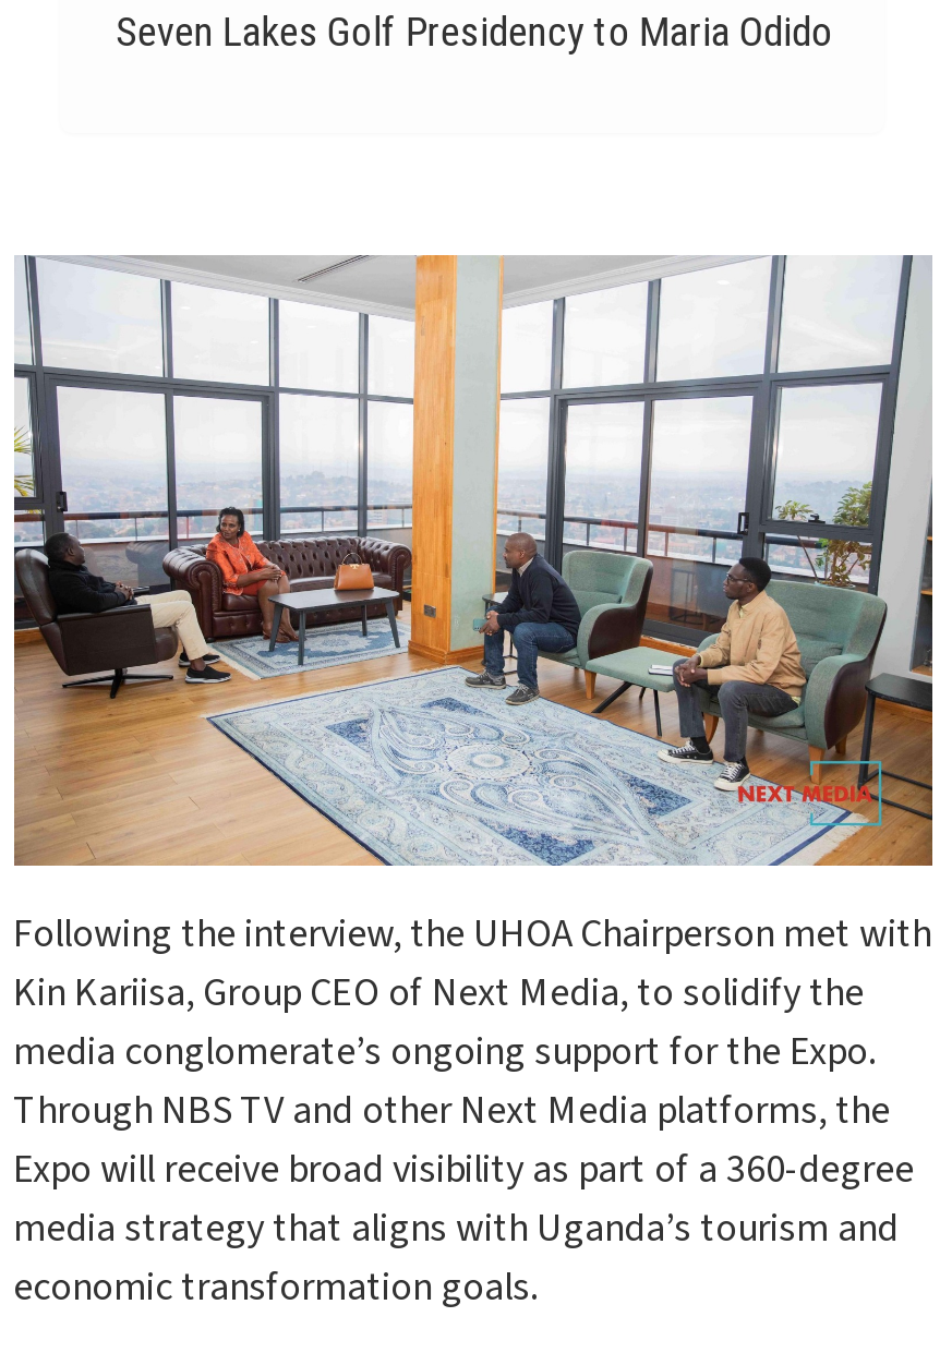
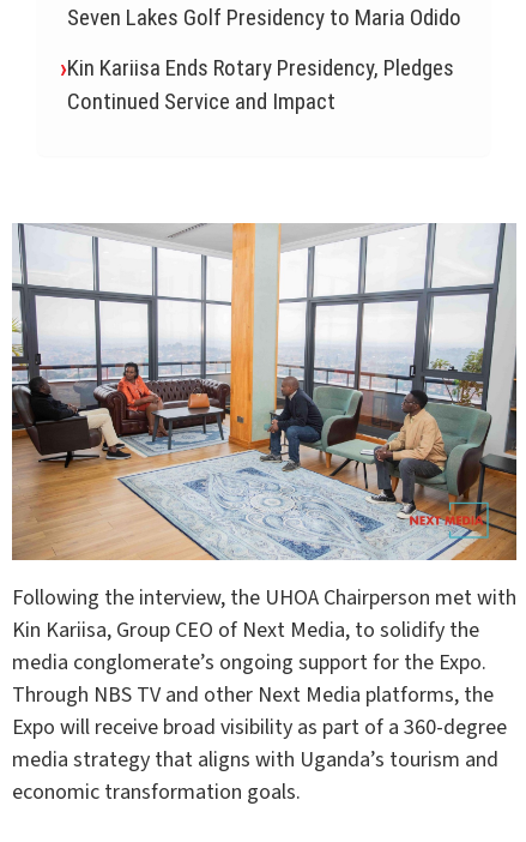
none -> [67,54,454,115] Kin Kariisa Ends Rotary Presidency, Pledges | Continued Service and Impact

